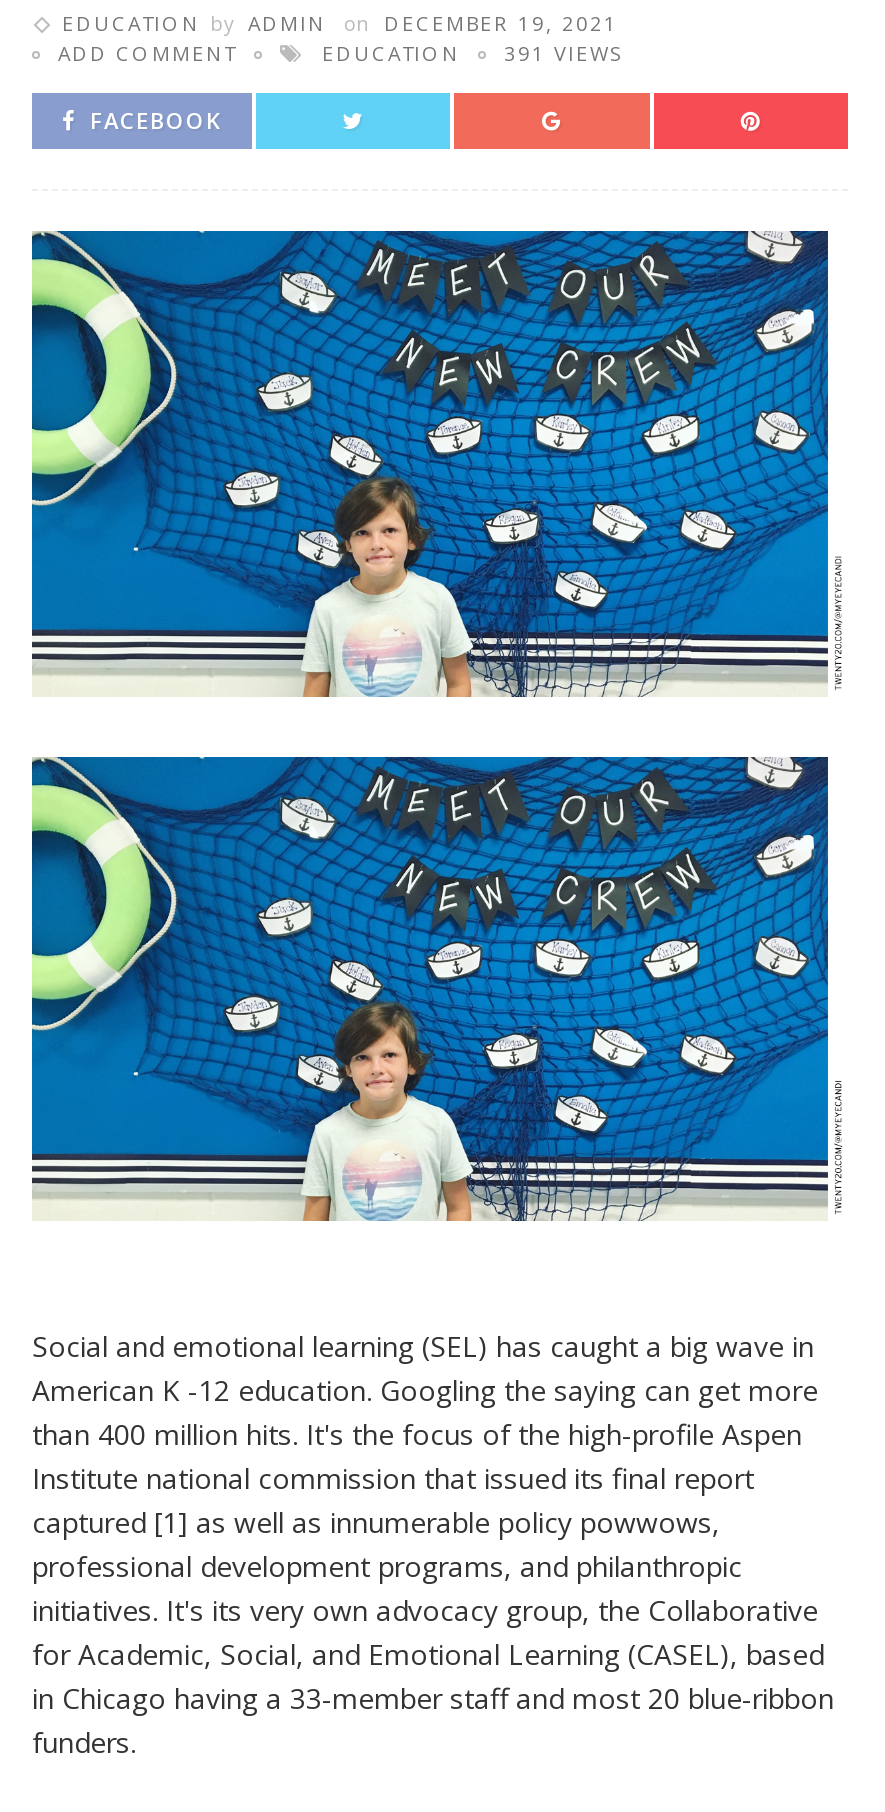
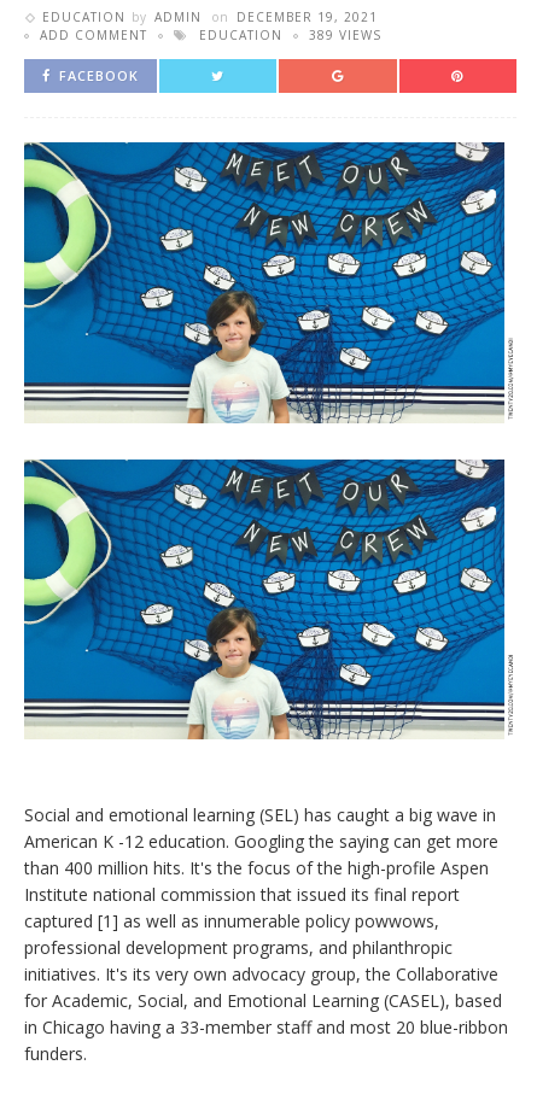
[322,39,624,67] EDUCATION 391 VIEWS -> [199,27,381,43] EDUCATION 389 VIEWS

